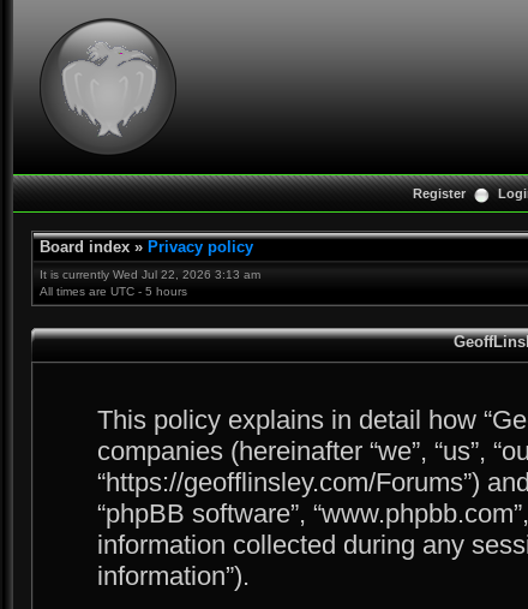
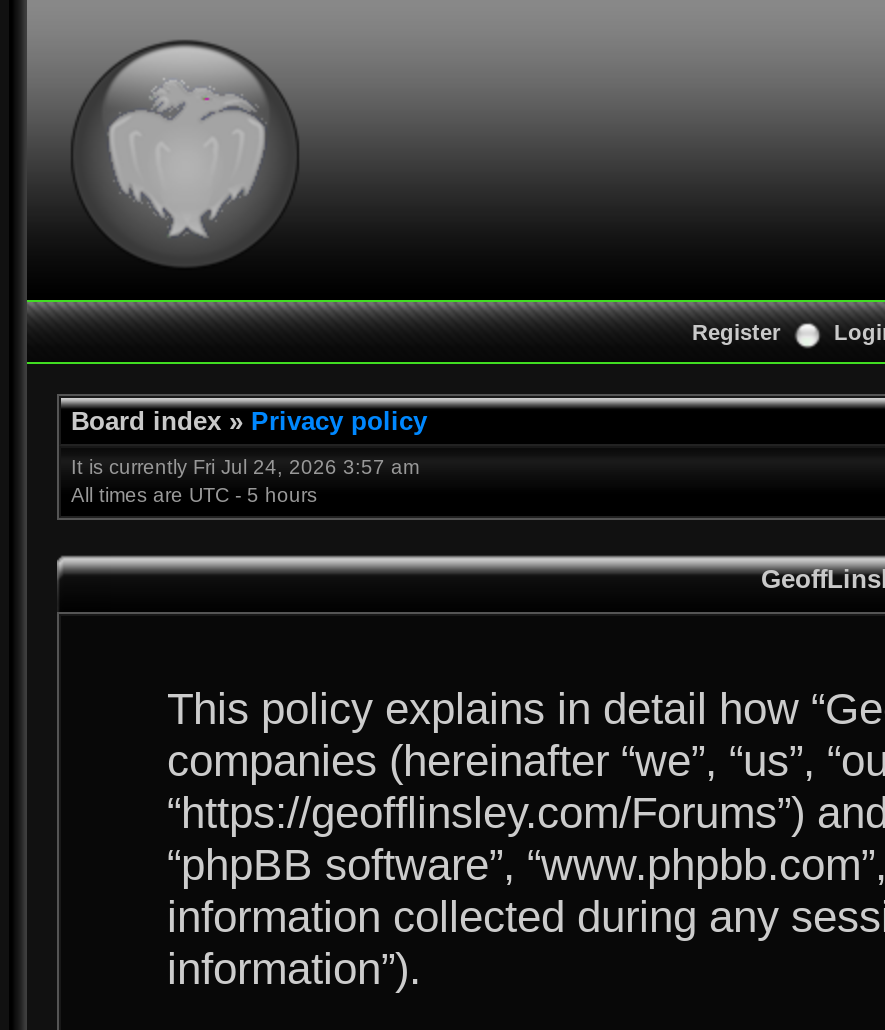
[40,268,260,281] It is currently Wed Jul 22, 2026 3:13 am -> [71,456,419,478] It is currently Fri Jul 24, 2026 3:57 am

